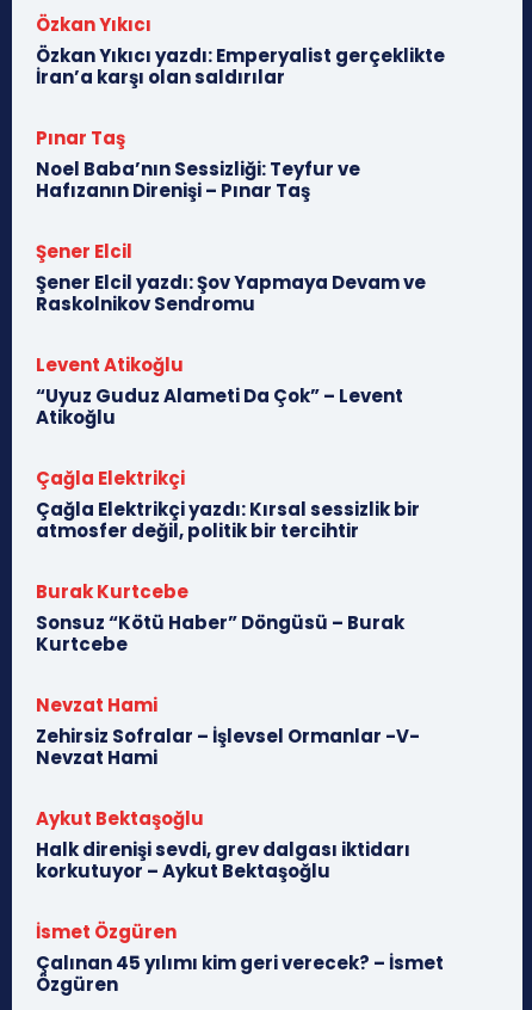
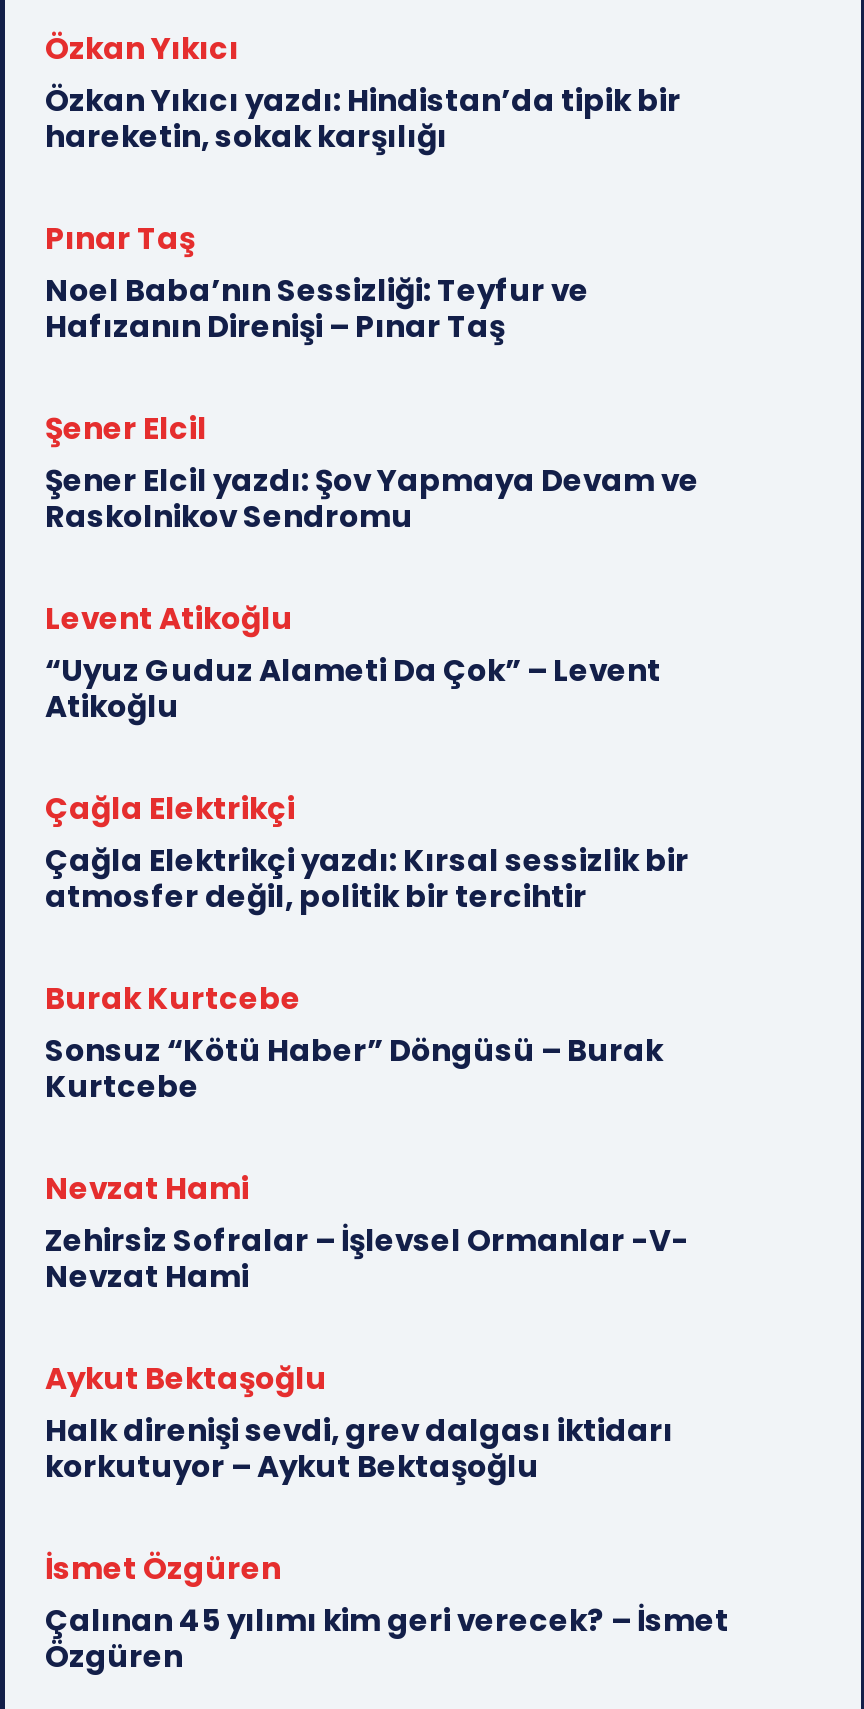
[36,43,445,90] Özkan Yıkıcı yazdı: Emperyalist gerçeklikte | İran’a karşı olan saldırılar -> [45,80,681,158] Özkan Yıkıcı yazdı: Hindistan’da tipik bir | hareketin, sokak karşılığı

